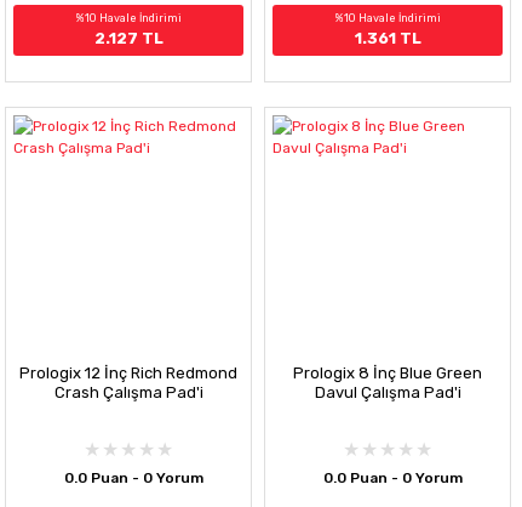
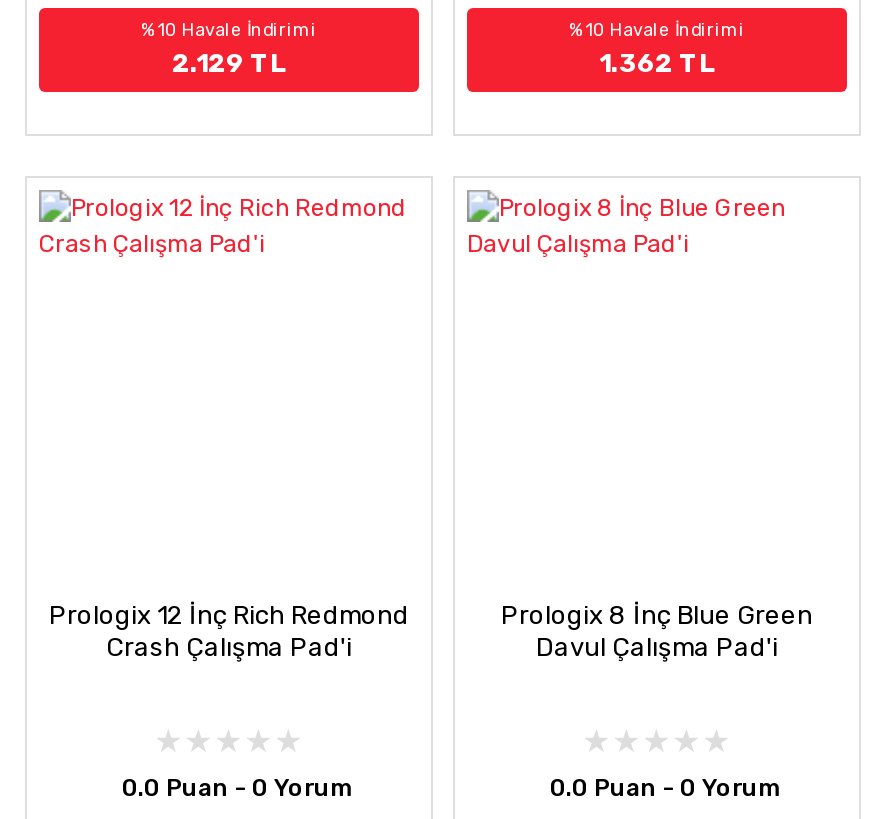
[94,29,163,47] 2.127 TL -> [172,48,286,78] 2.129 TL
[354,29,421,47] 1.361 TL -> [599,48,715,78] 1.362 TL

